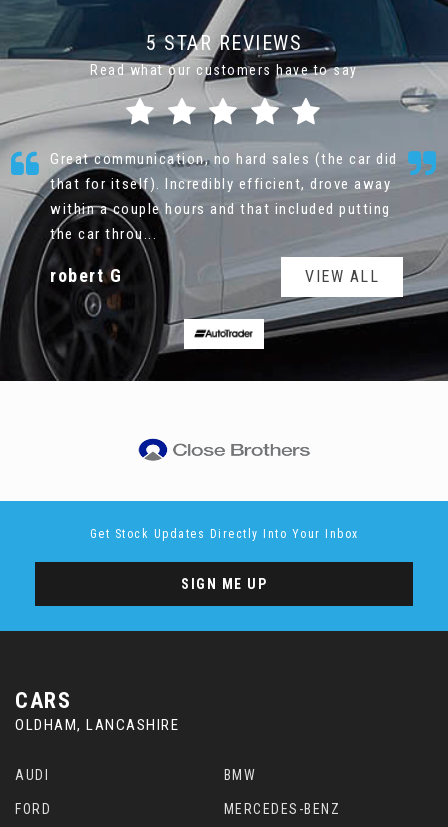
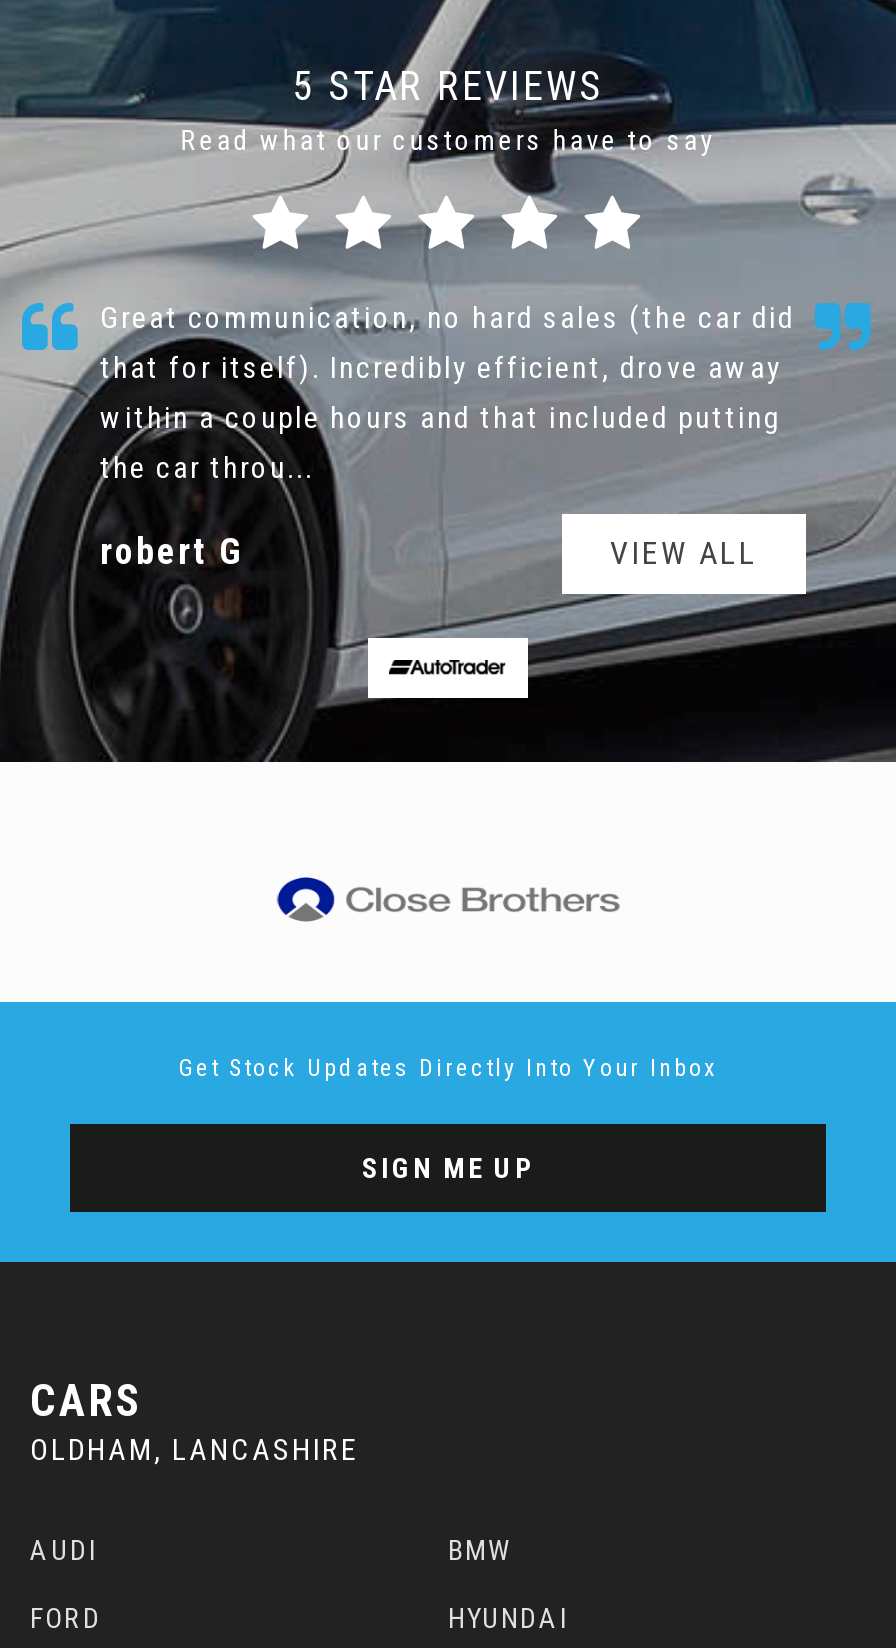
[224,801,340,817] MERCEDES-BENZ -> [448,1603,569,1635] HYUNDAI

